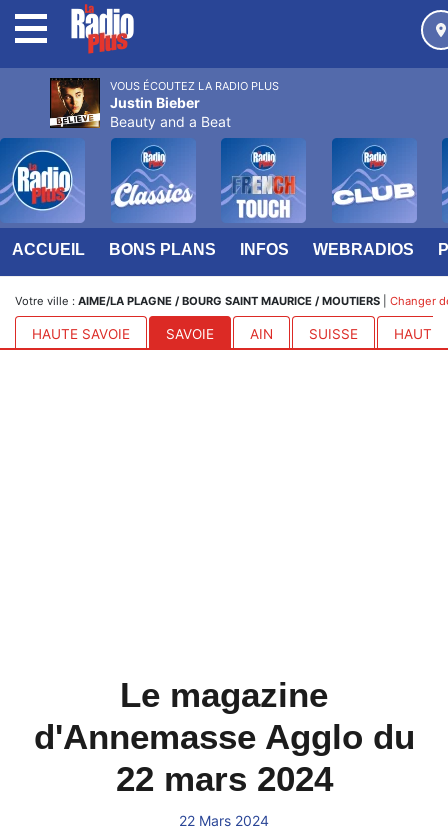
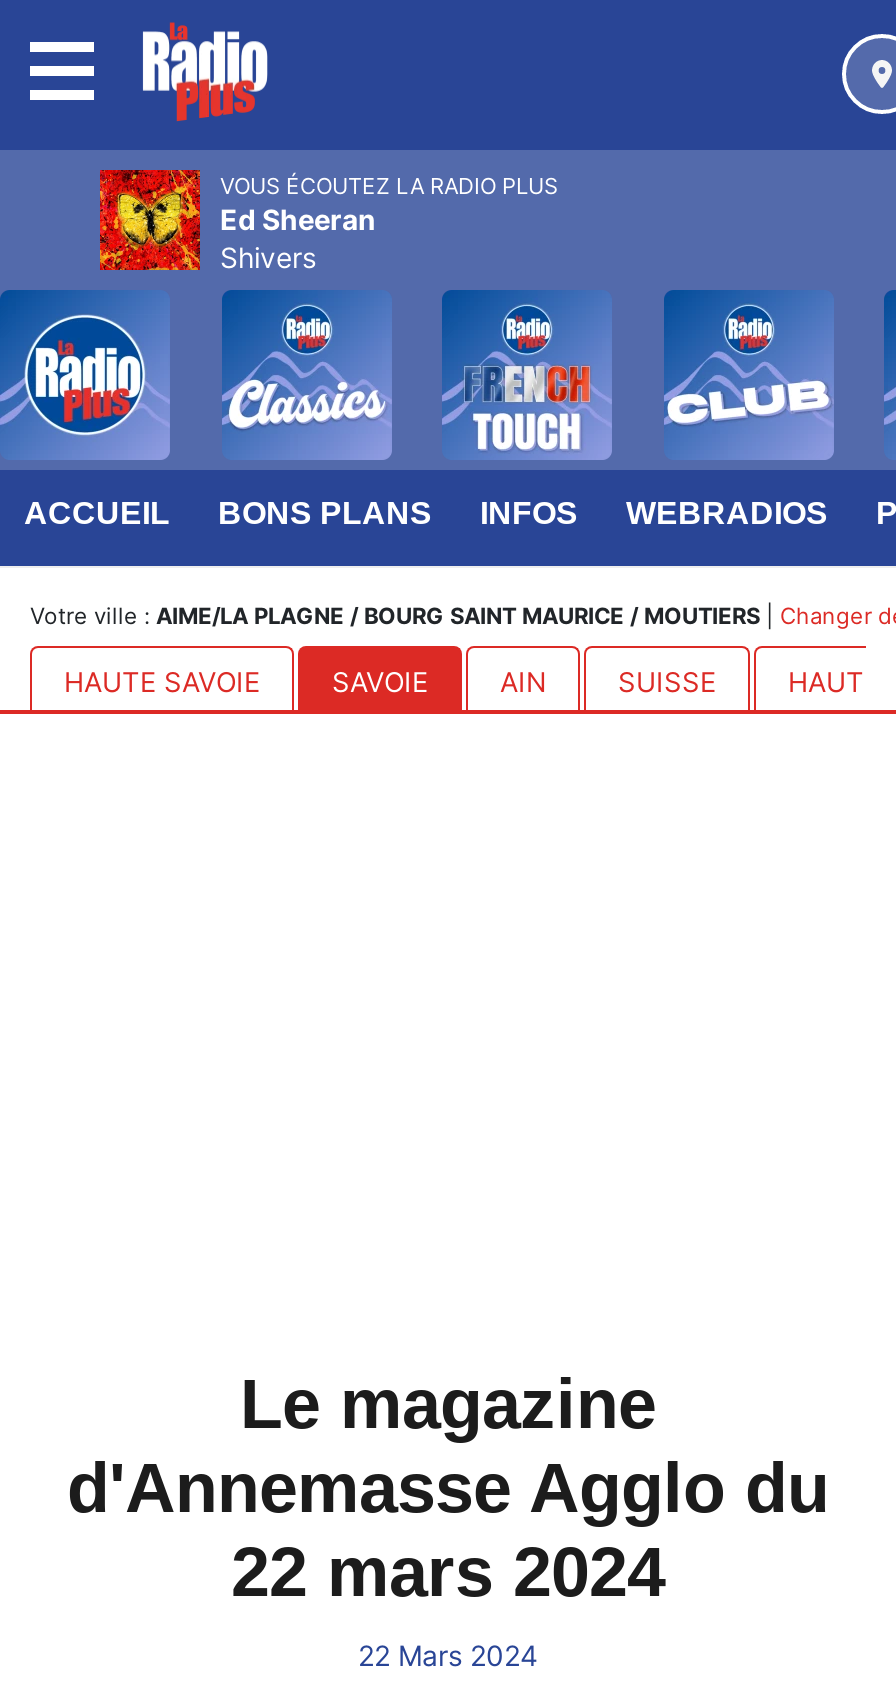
[49,77,231,130] [image] | Justin Bieber | Beauty and a Beat -> [98,168,376,274] [image] | Ed Sheeran | Shivers

